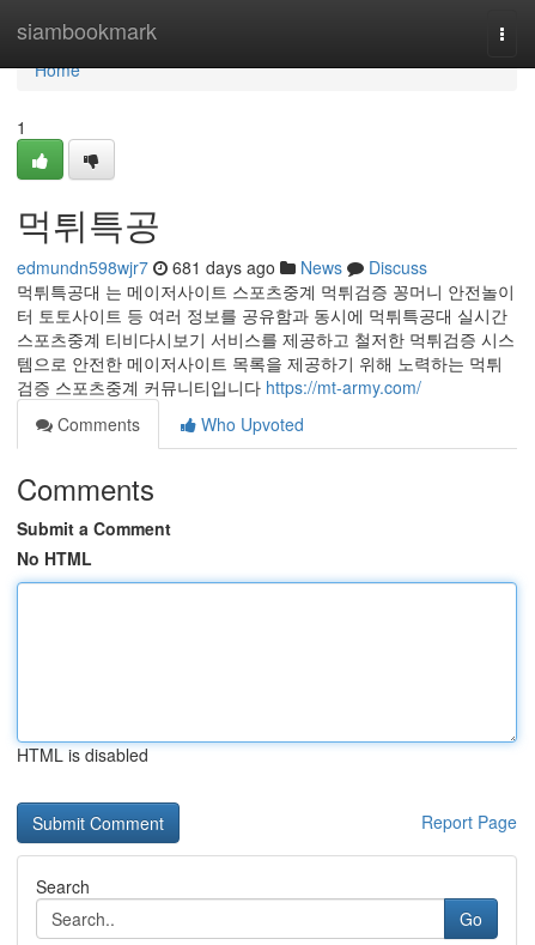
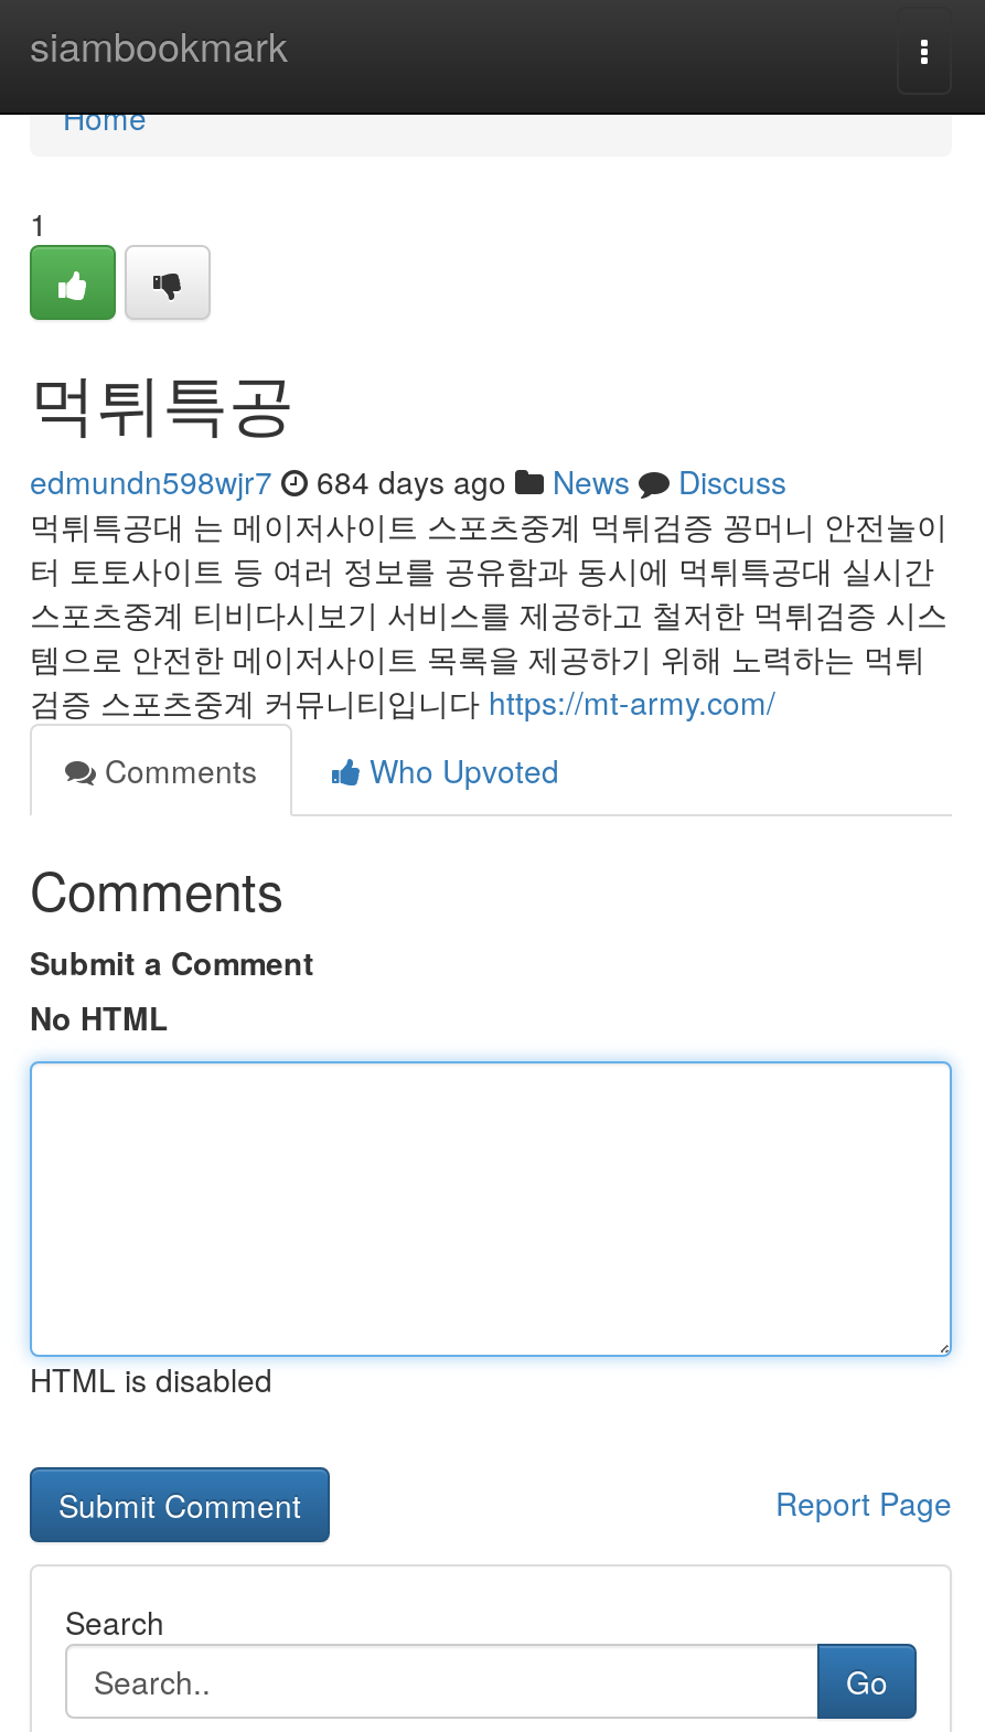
[17,255,427,279] edmundn598wjr7 681 days ago News Discuss -> [30,459,786,503] edmundn598wjr7 684 days ago News Discuss

